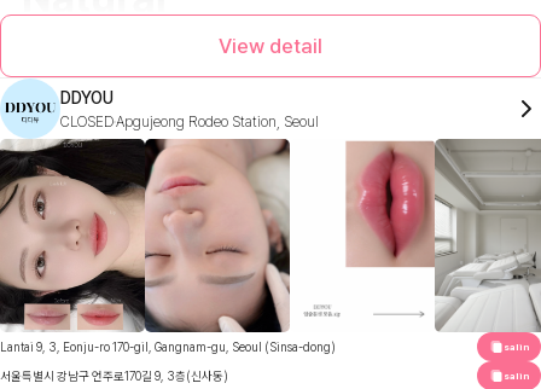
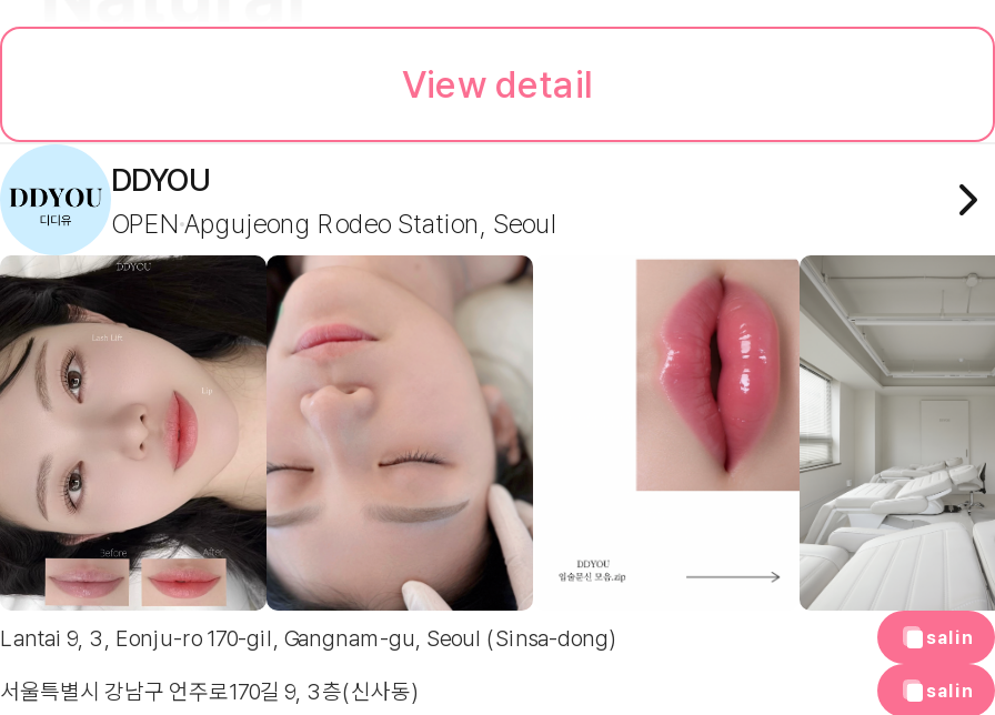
[60,113,319,130] CLOSED Apgujeong Rodeo Station, Seoul -> [111,208,557,239] OPEN Apgujeong Rodeo Station, Seoul

